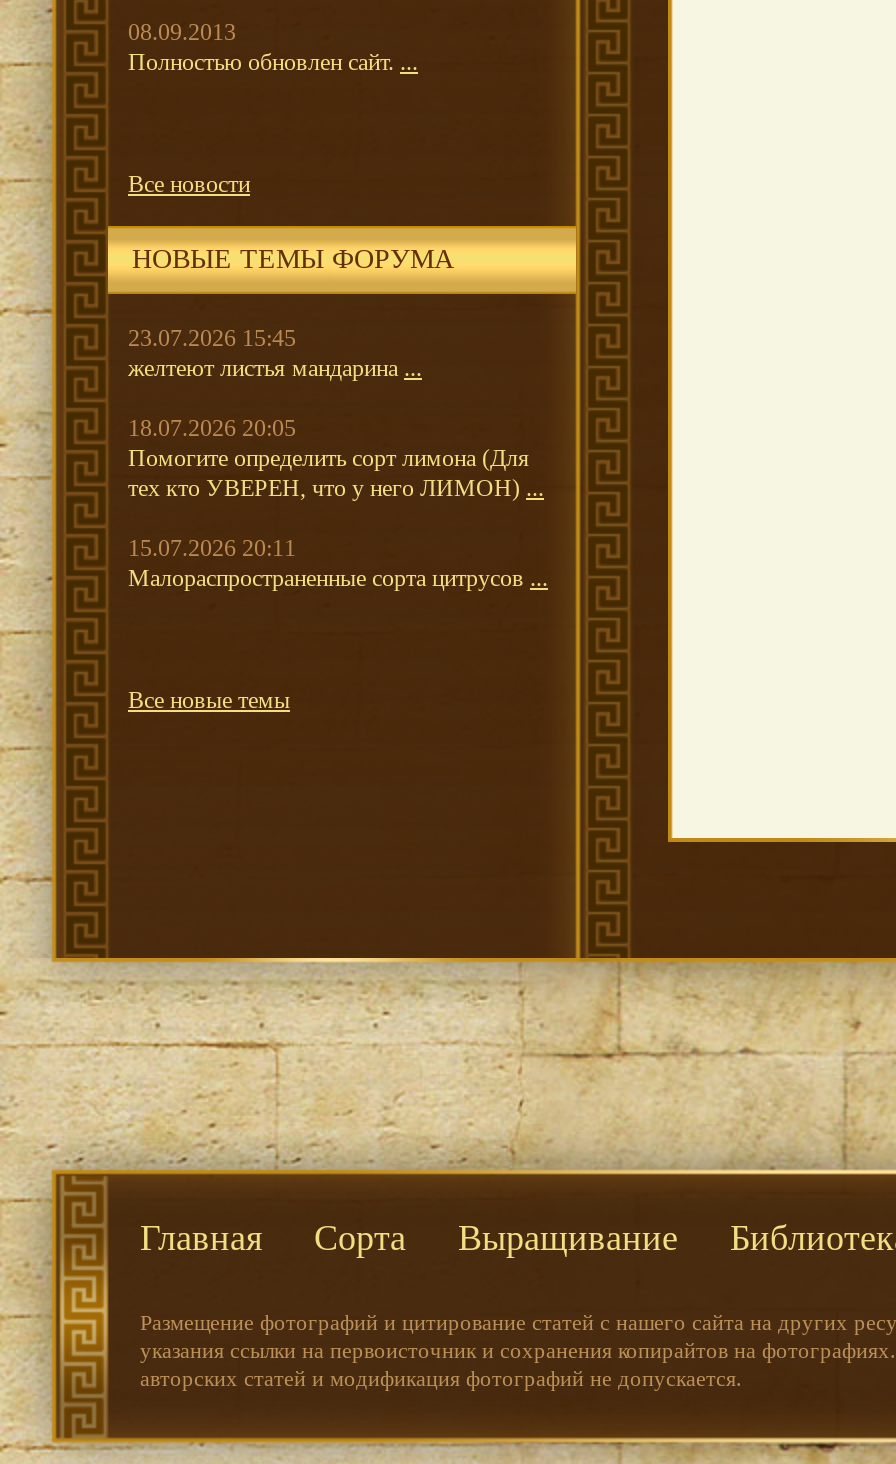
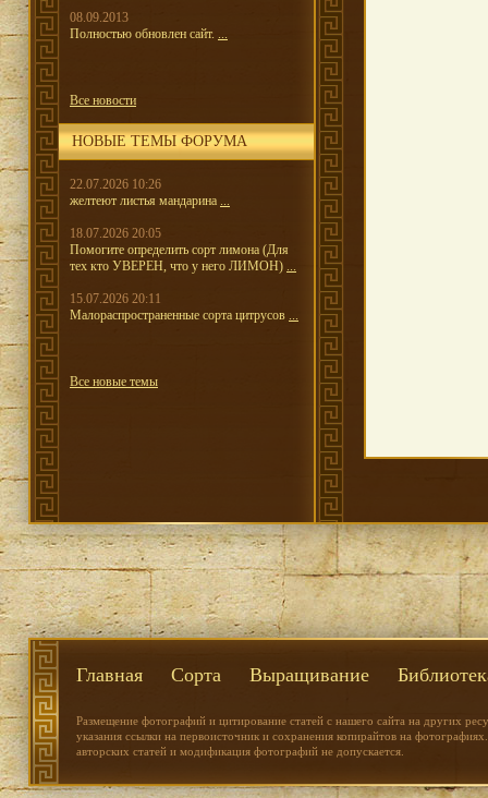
[128,324,296,352] 23.07.2026 15:45 -> [70,177,161,192] 22.07.2026 10:26

